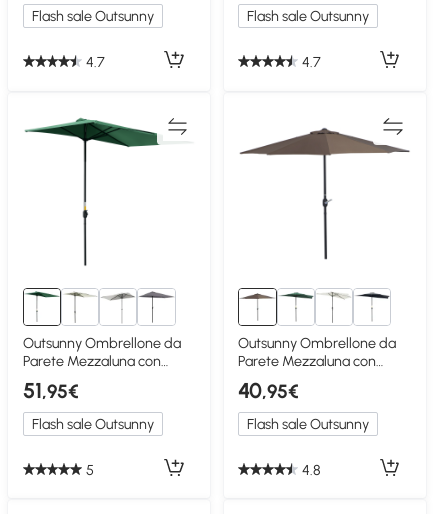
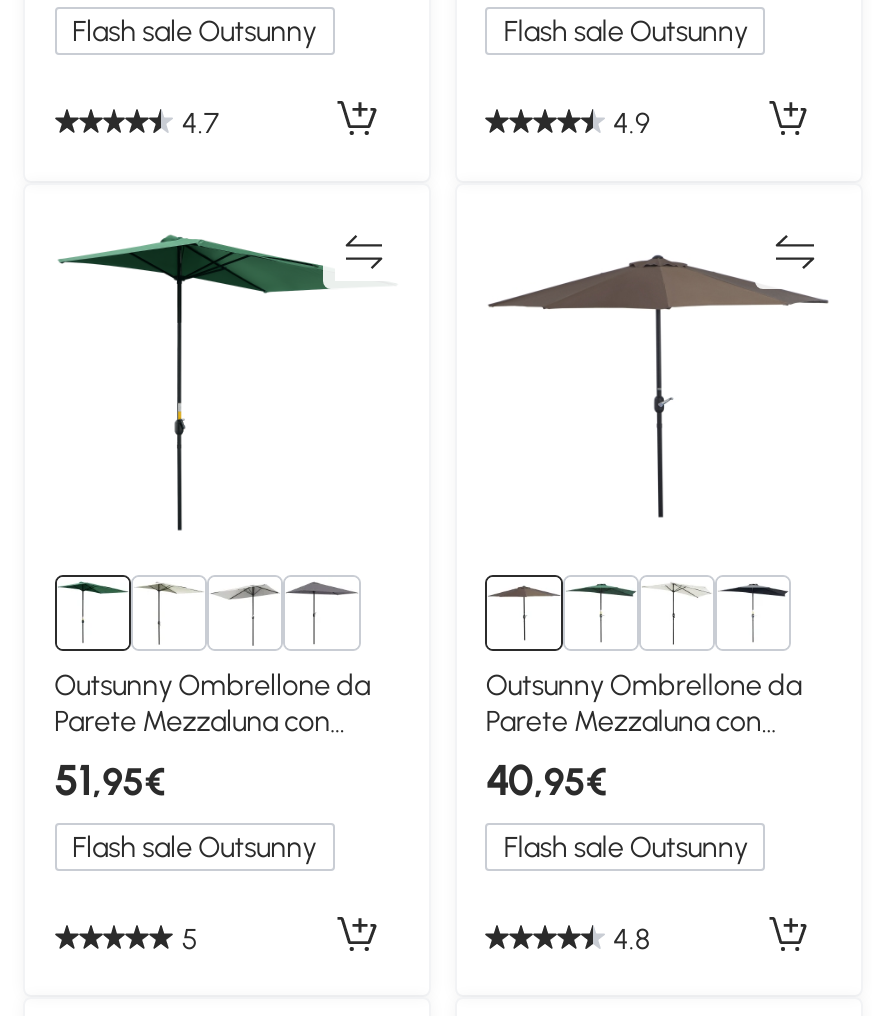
[302,53,321,71] 4.7 -> [613,105,651,141] 4.9

